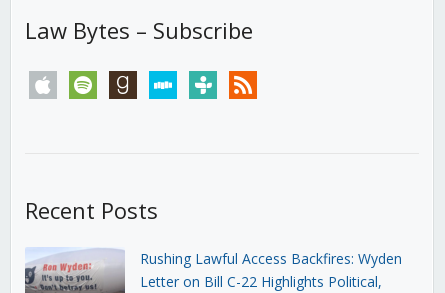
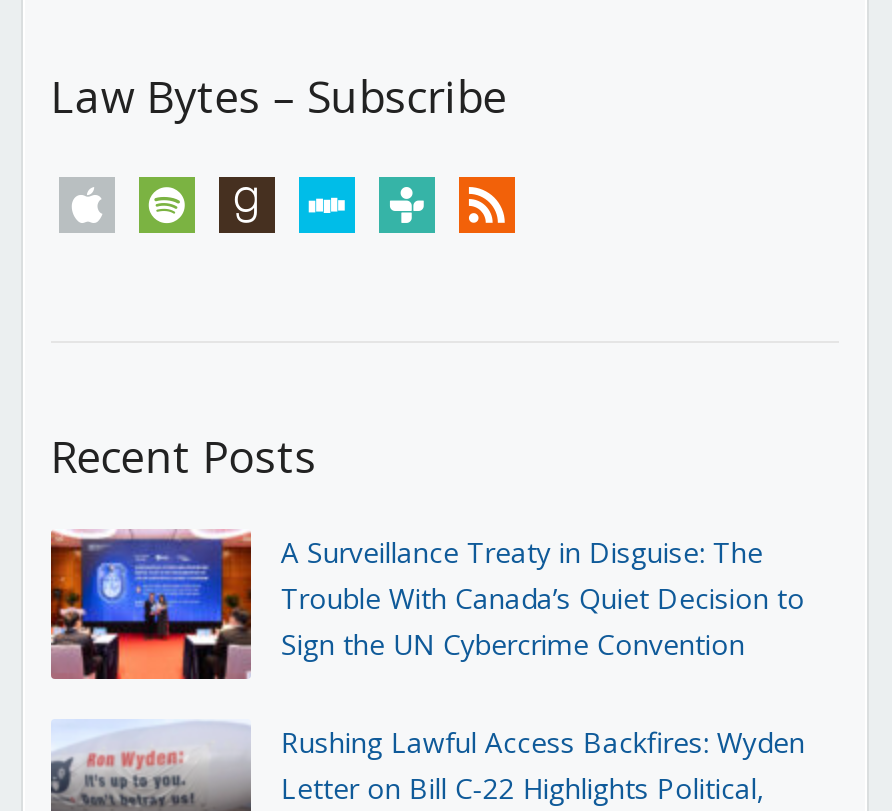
none -> [49,529,805,681] [image] | A Surveillance Treaty in Disguise: The | Trouble With Canada’s Quiet Decision to | Sign the UN Cybercrime Convention

